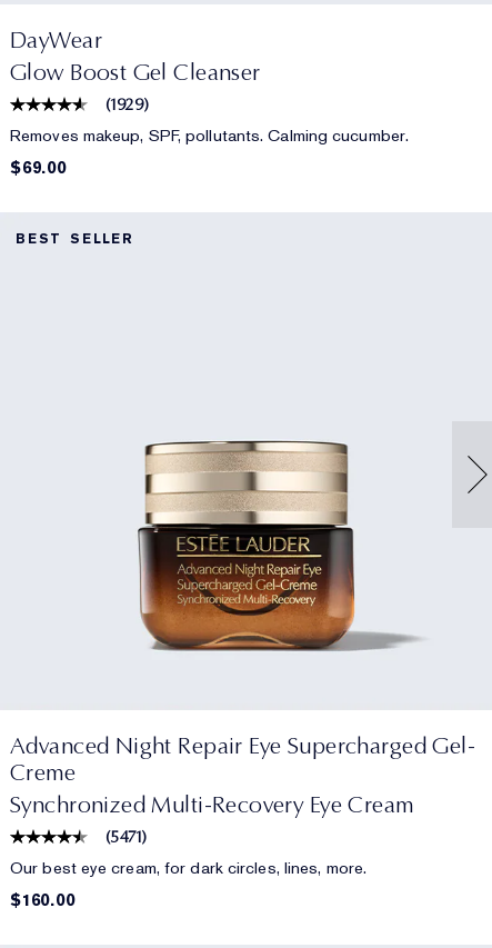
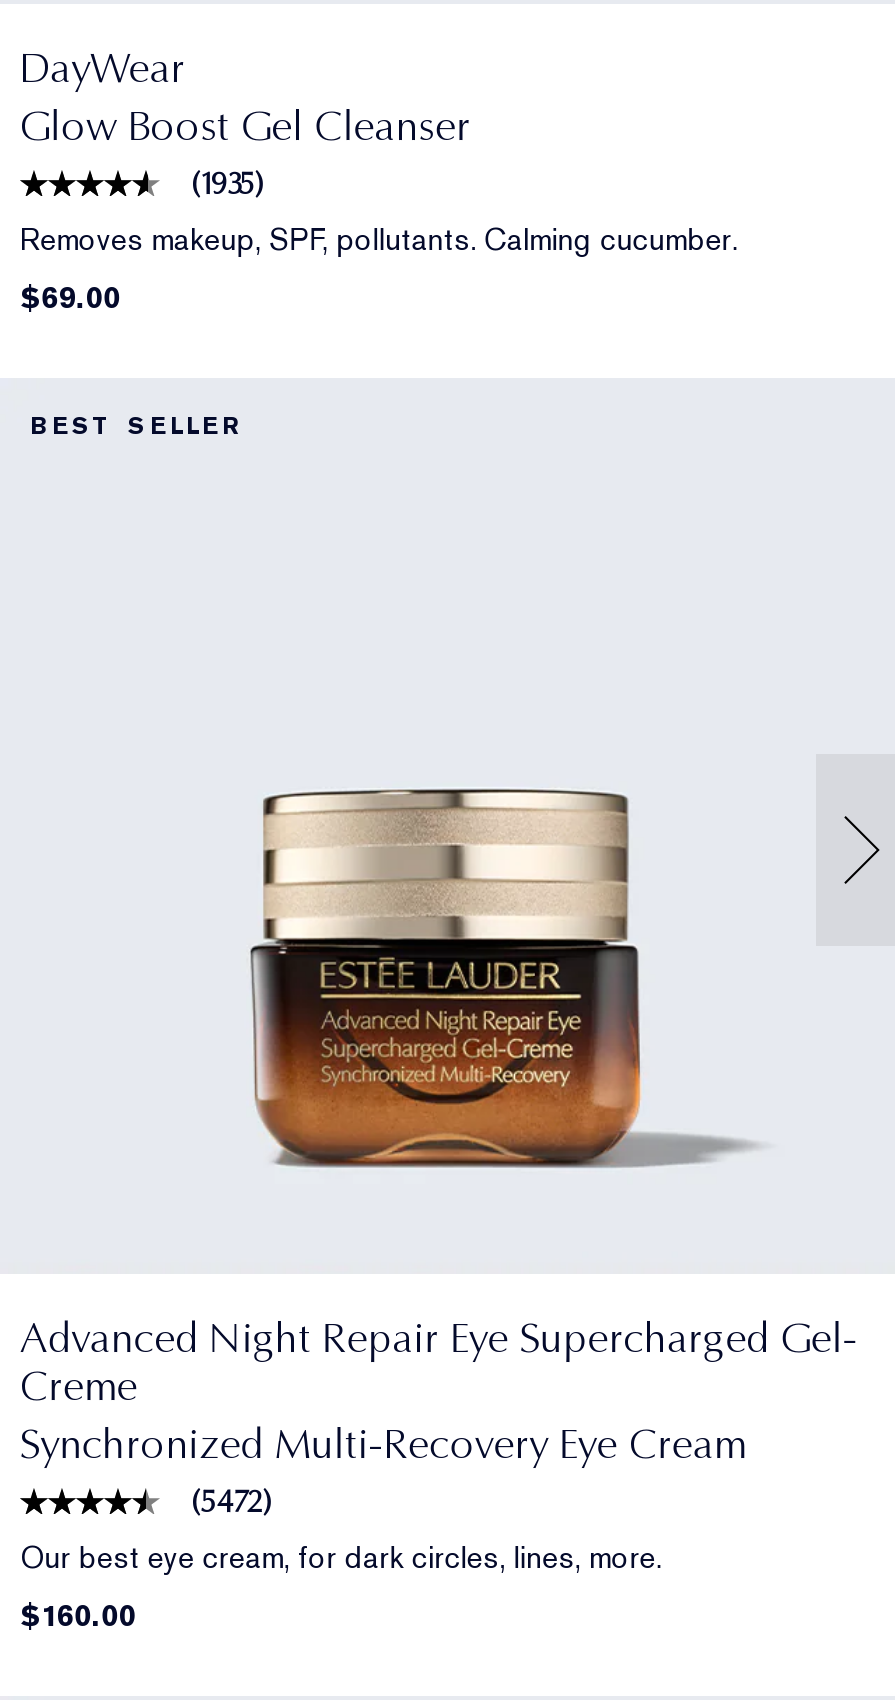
[106,94,149,114] (1929) -> [192,166,265,202] (1935)
[106,827,147,847] (5471) -> [192,1484,273,1520] (5472)

